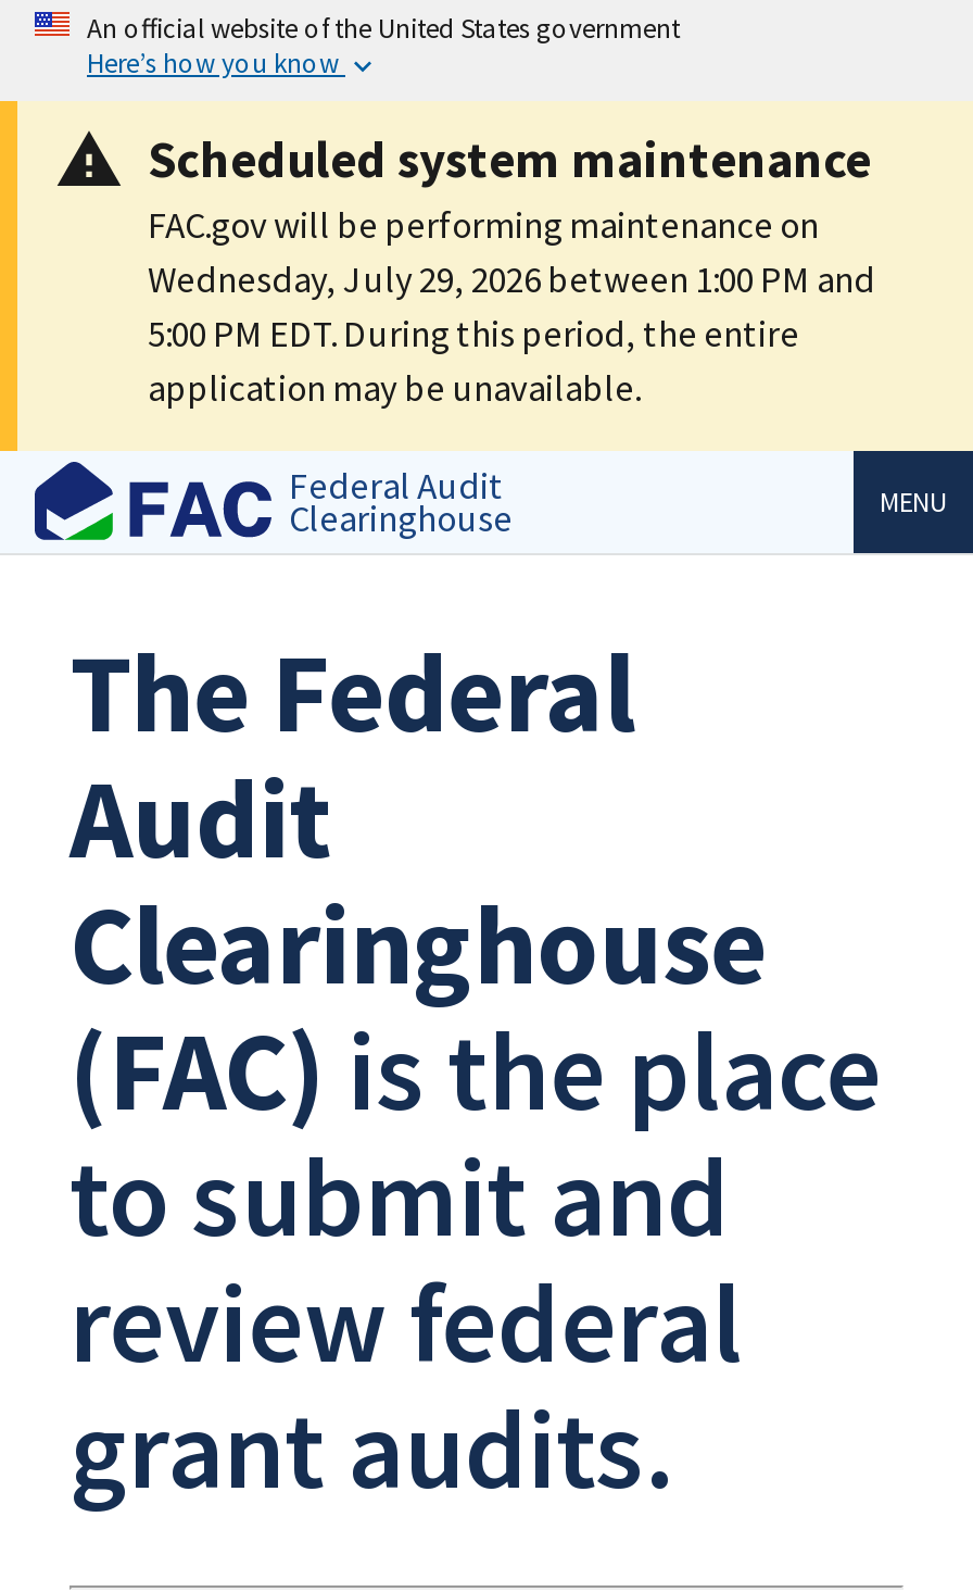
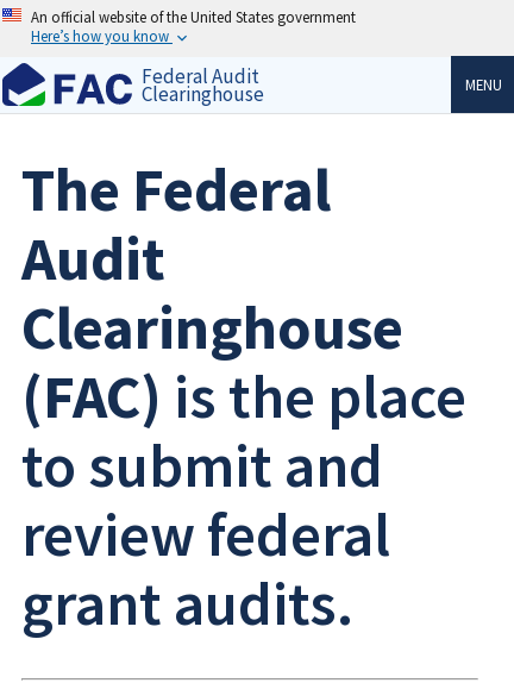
[7,99,966,453] [image] | Scheduled system maintenance | FAC.gov will be performing maintenance on | Wednesday, July 29, 2026 between 1:00 PM and | 5:00 PM EDT. During this period, the entire | application may be unavailable. -> none

